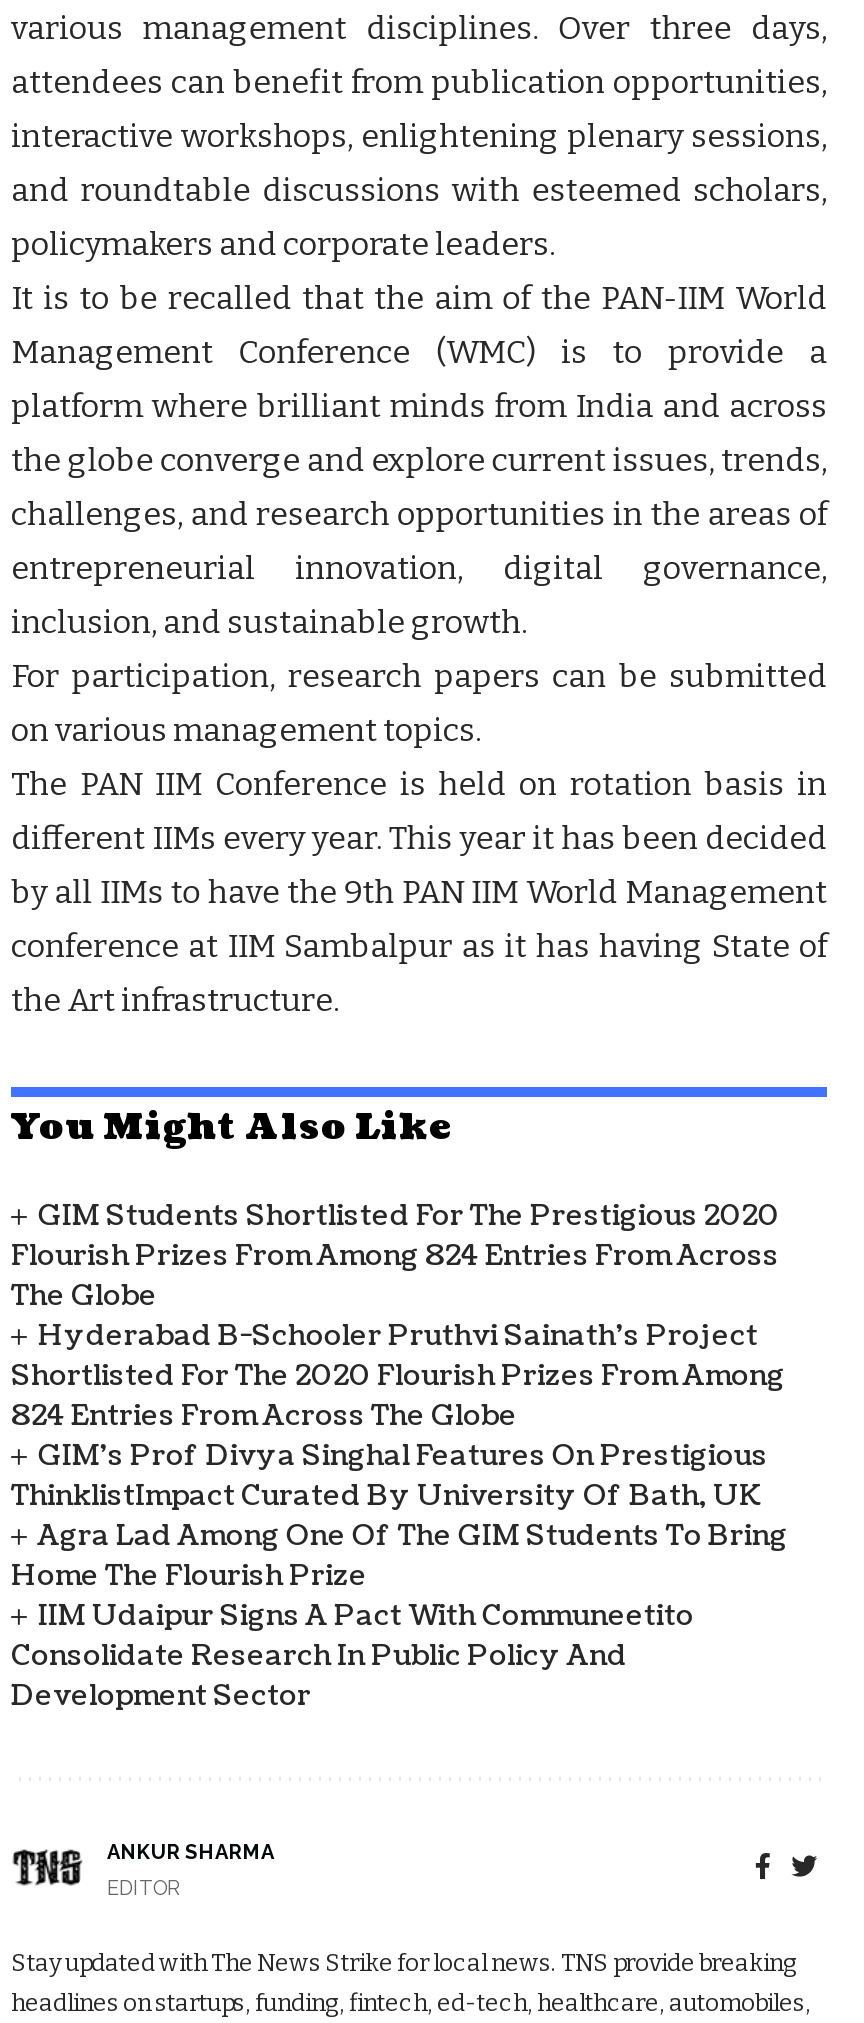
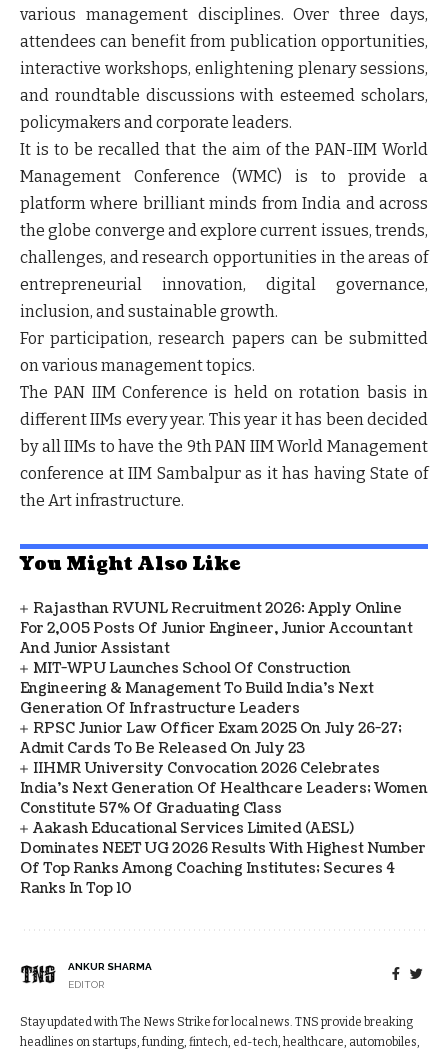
[11,1197,788,1715] GIM Students Shortlisted For The Prestigious 2020 | Flourish Prizes From Among 824 Entries From Across | The Globe | Hyderabad B-Schooler Pruthvi Sainath’s Project | Shortlisted For The 2020 Flourish Prizes From Among | 824 Entries From Across The Globe | GIM’s Prof Divya Singhal Features On Prestigious | ThinklistImpact Curated By University Of Bath, UK | Agra Lad Among One Of The GIM Students To Bring | Home The Flourish Prize | IIM Udaipur Signs A Pact With Communeetito | Consolidate Research In Public Policy And | Development Sector -> [20,599,428,898] Rajasthan RVUNL Recruitment 2026: Apply Online | For 2,005 Posts Of Junior Engineer, Junior Accountant | And Junior Assistant | MIT-WPU Launches School Of Construction | Engineering & Management To Build India’s Next | Generation Of Infrastructure Leaders | RPSC Junior Law Officer Exam 2025 On July 26-27; | Admit Cards To Be Released On July 23 | IIHMR University Convocation 2026 Celebrates | India's Next Generation Of Healthcare Leaders; Women | Constitute 57% Of Graduating Class | Aakash Educational Services Limited (AESL) | Dominates NEET UG 2026 Results With Highest Number | Of Top Ranks Among Coaching Institutes; Secures 4 | Ranks In Top 10

